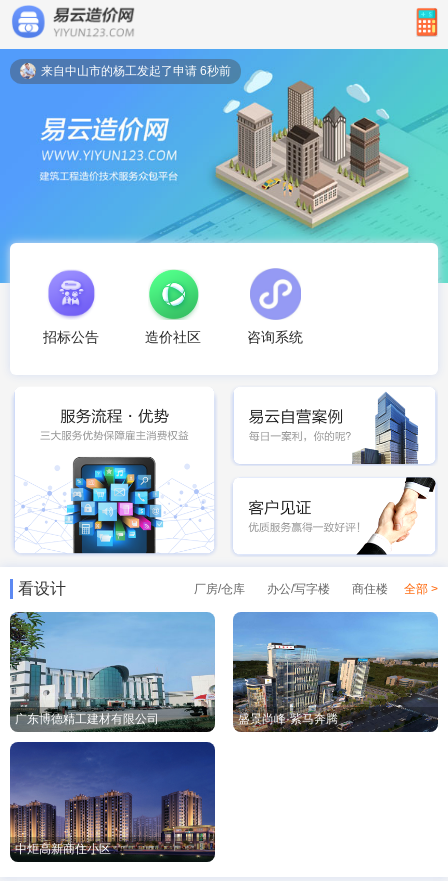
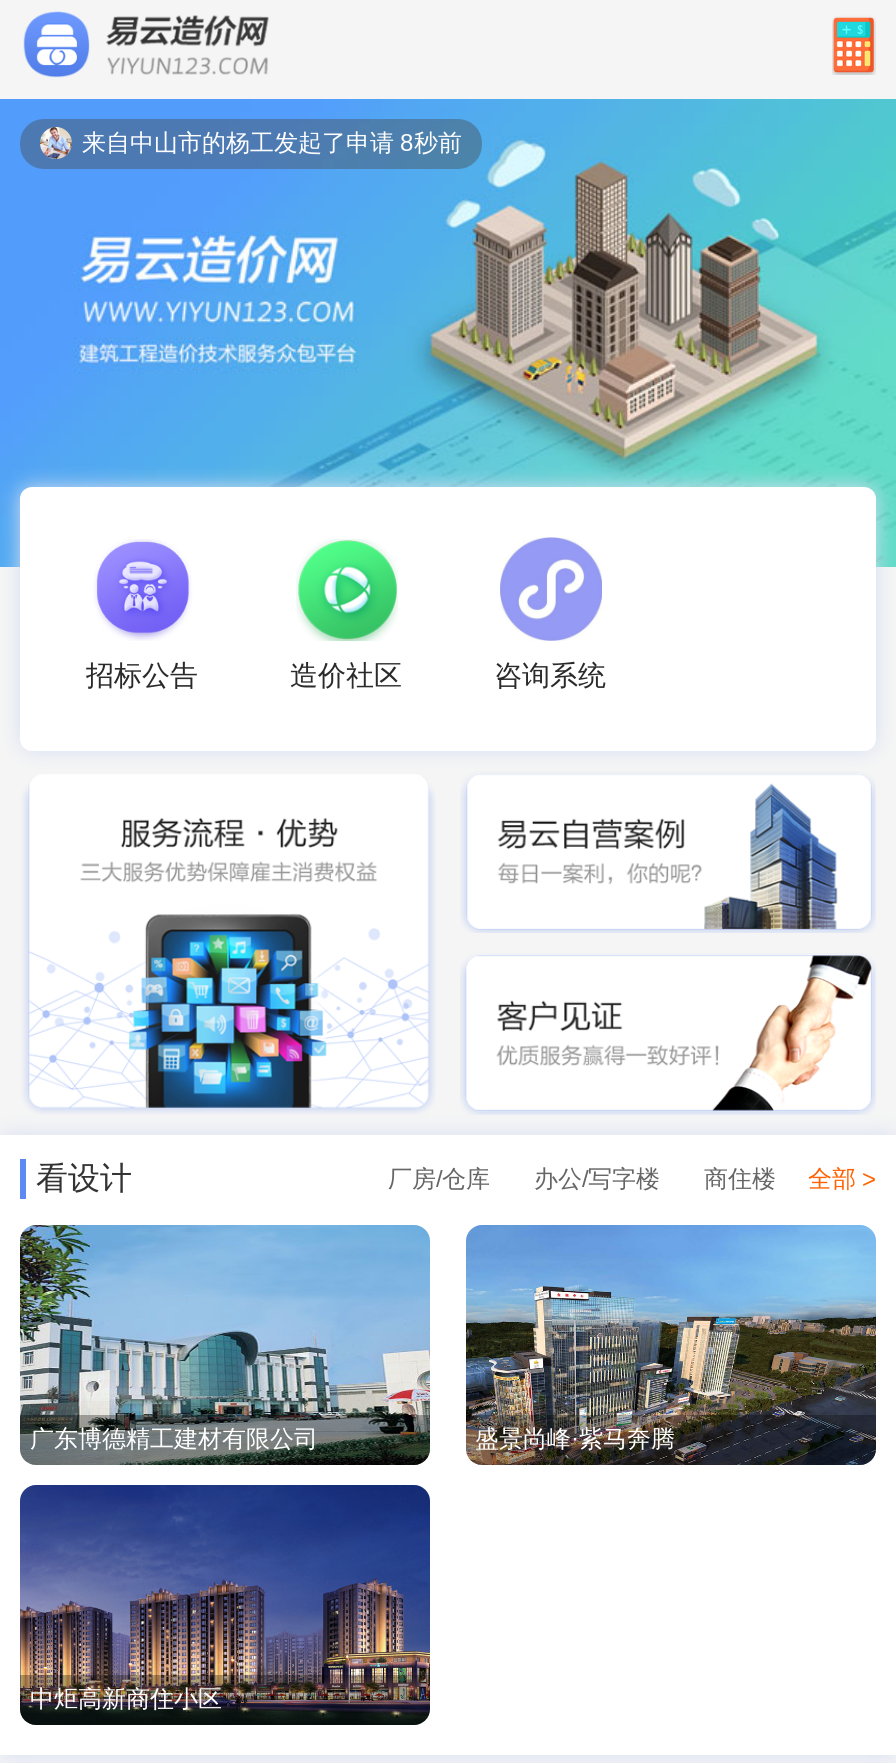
[41,64,231,78] 来自中山市的杨工发起了申请 6秒前 -> [82,129,462,157] 来自中山市的杨工发起了申请 8秒前

